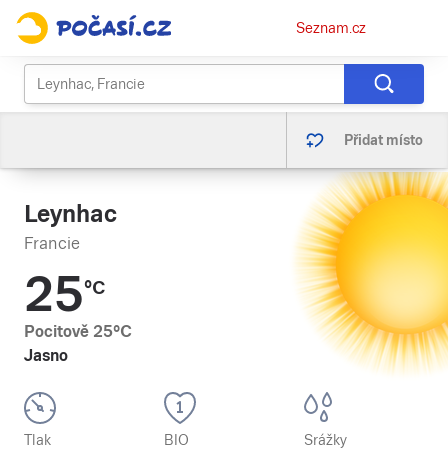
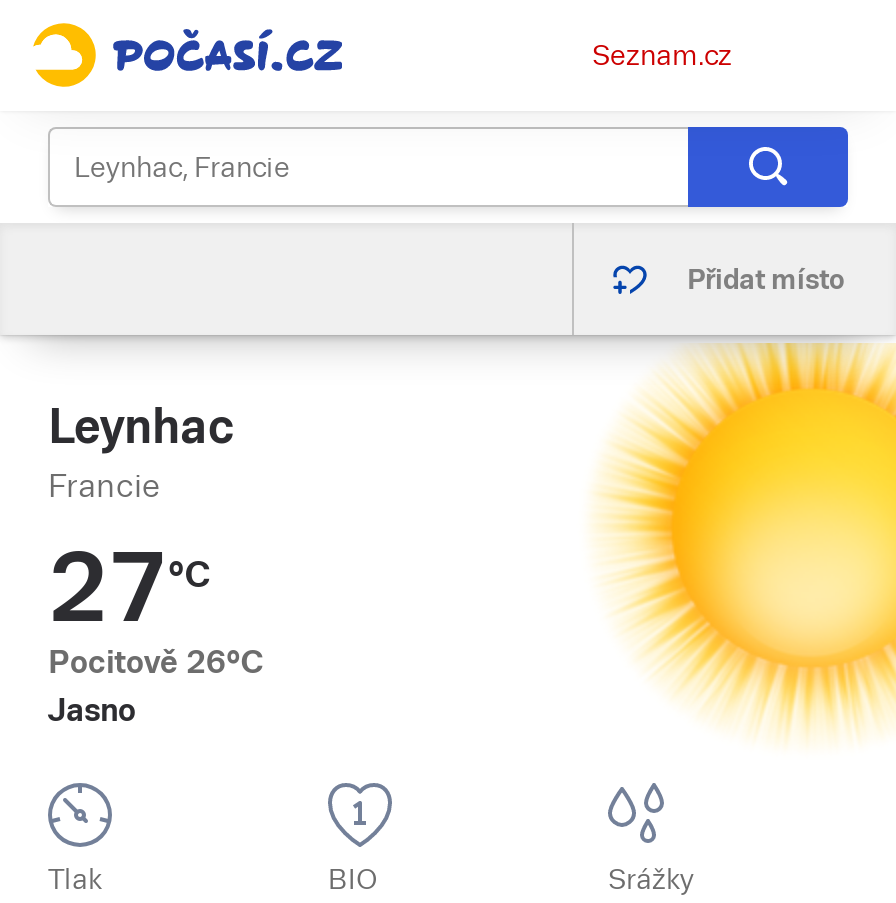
[24,267,105,322] 25°C -> [48,533,210,643] 27°C
[24,322,132,341] Pocitově 25°C -> [48,643,264,681] Pocitově 26°C

